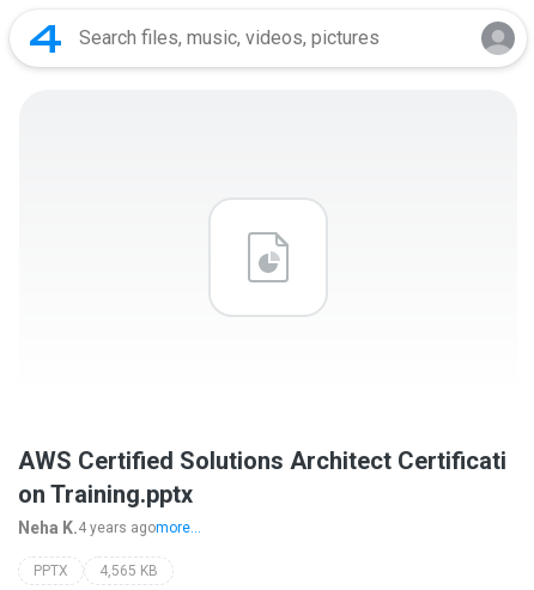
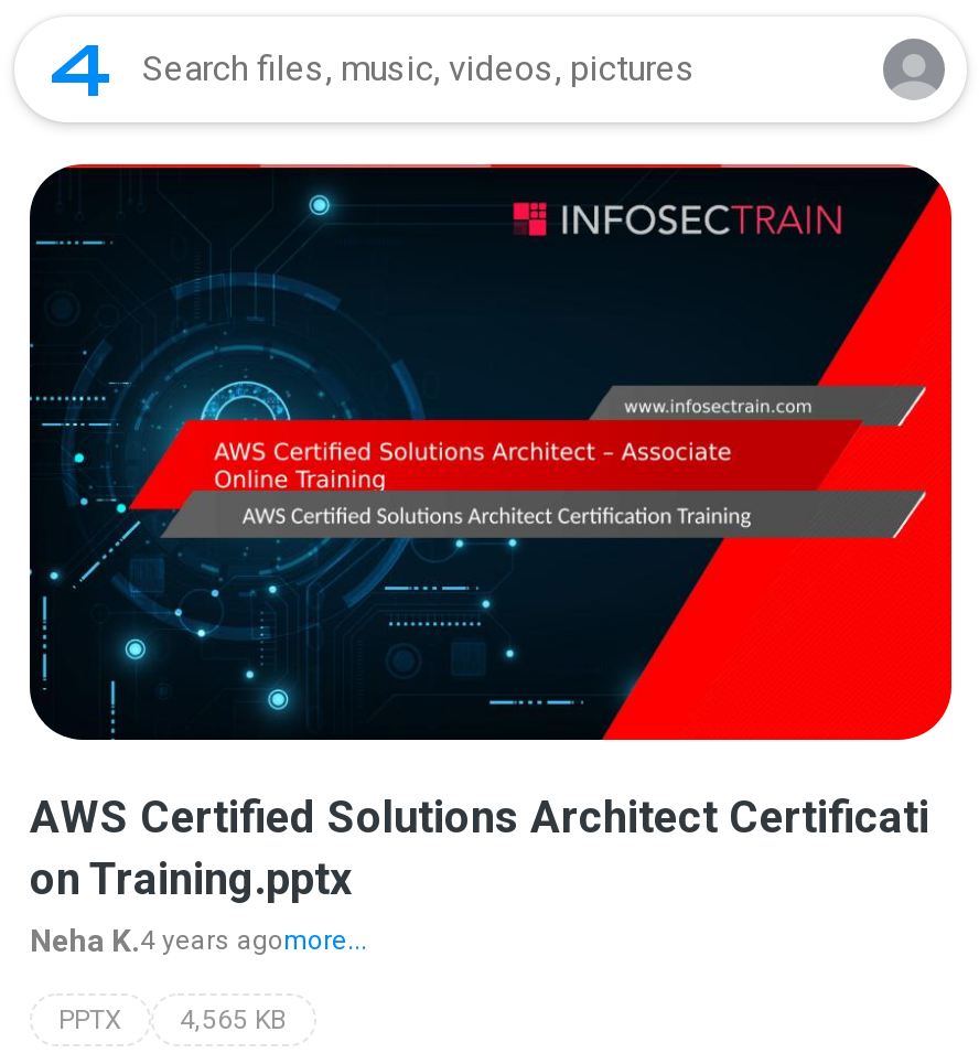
none -> [28,162,954,742] [image]

